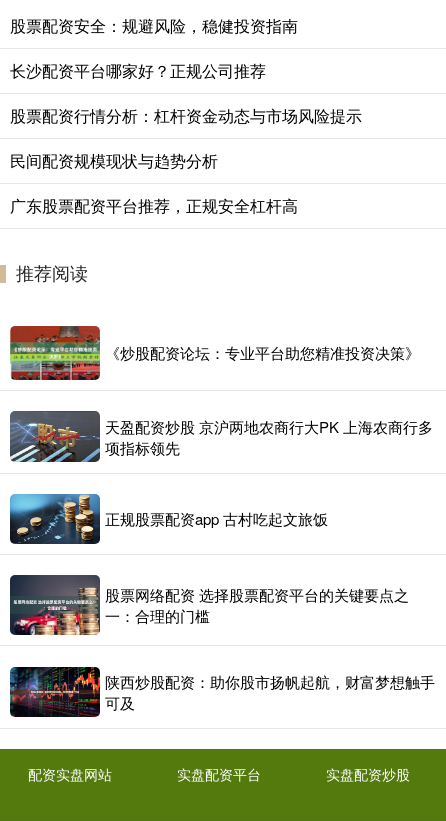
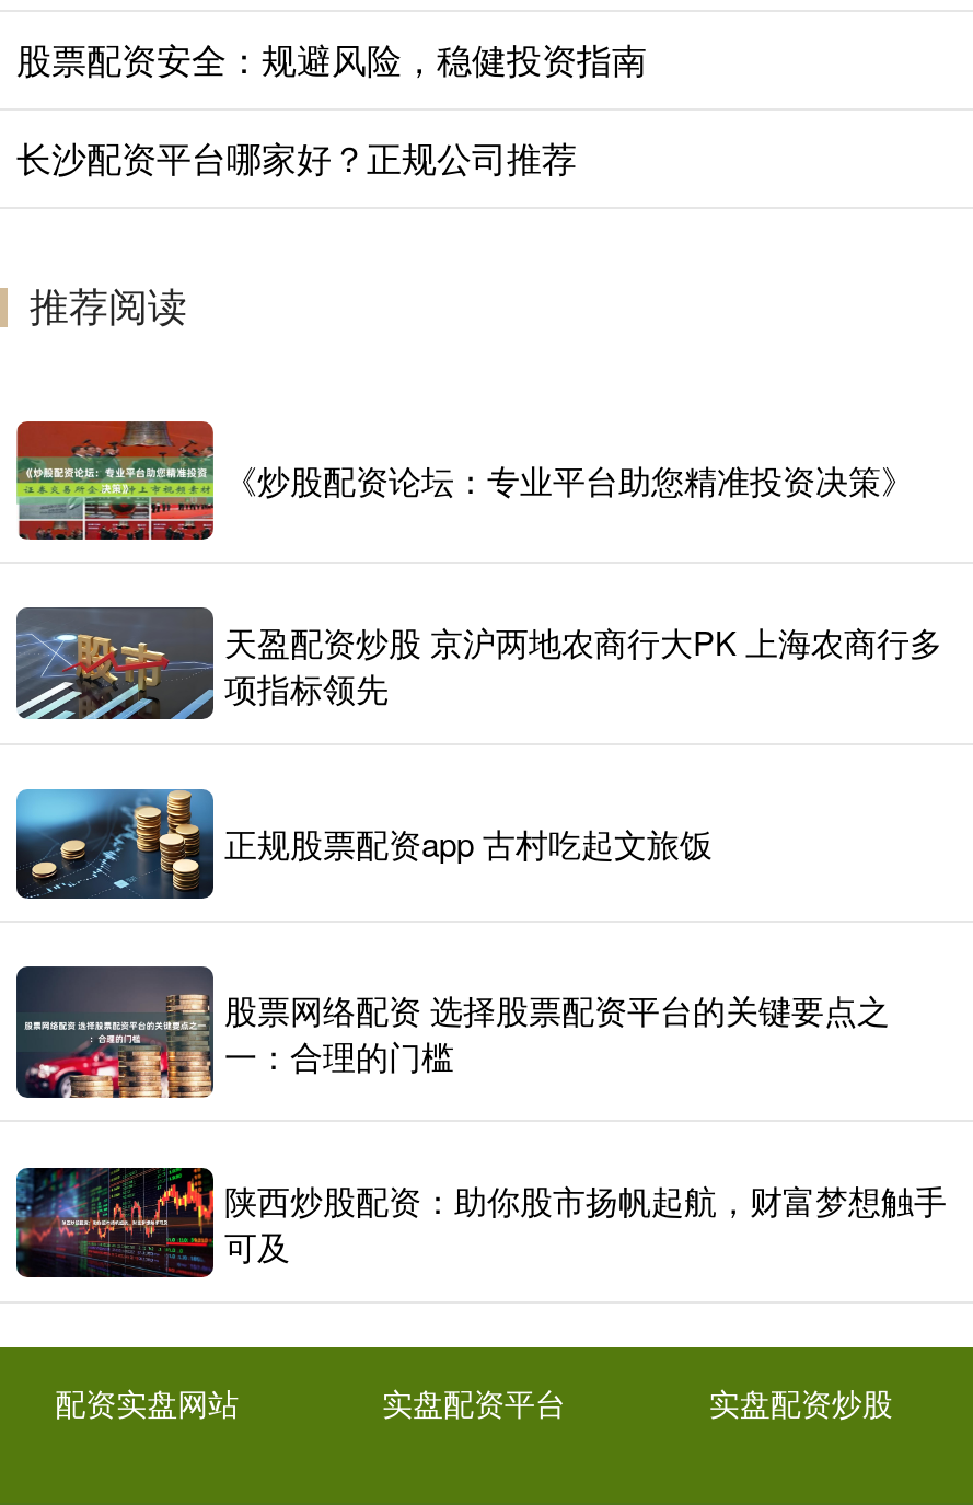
[10,104,362,217] 股票配资行情分析：杠杆资金动态与市场风险提示 | 民间配资规模现状与趋势分析 | 广东股票配资平台推荐，正规安全杠杆高 -> none

